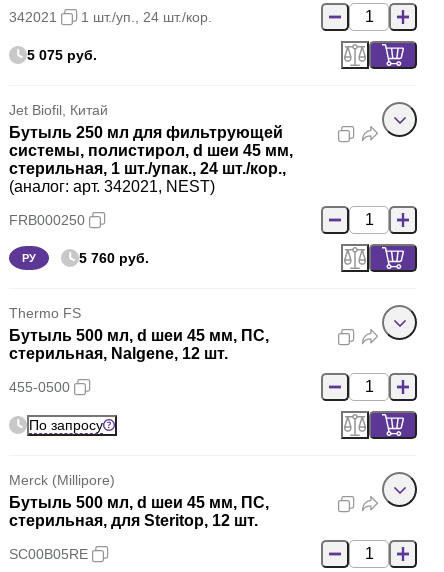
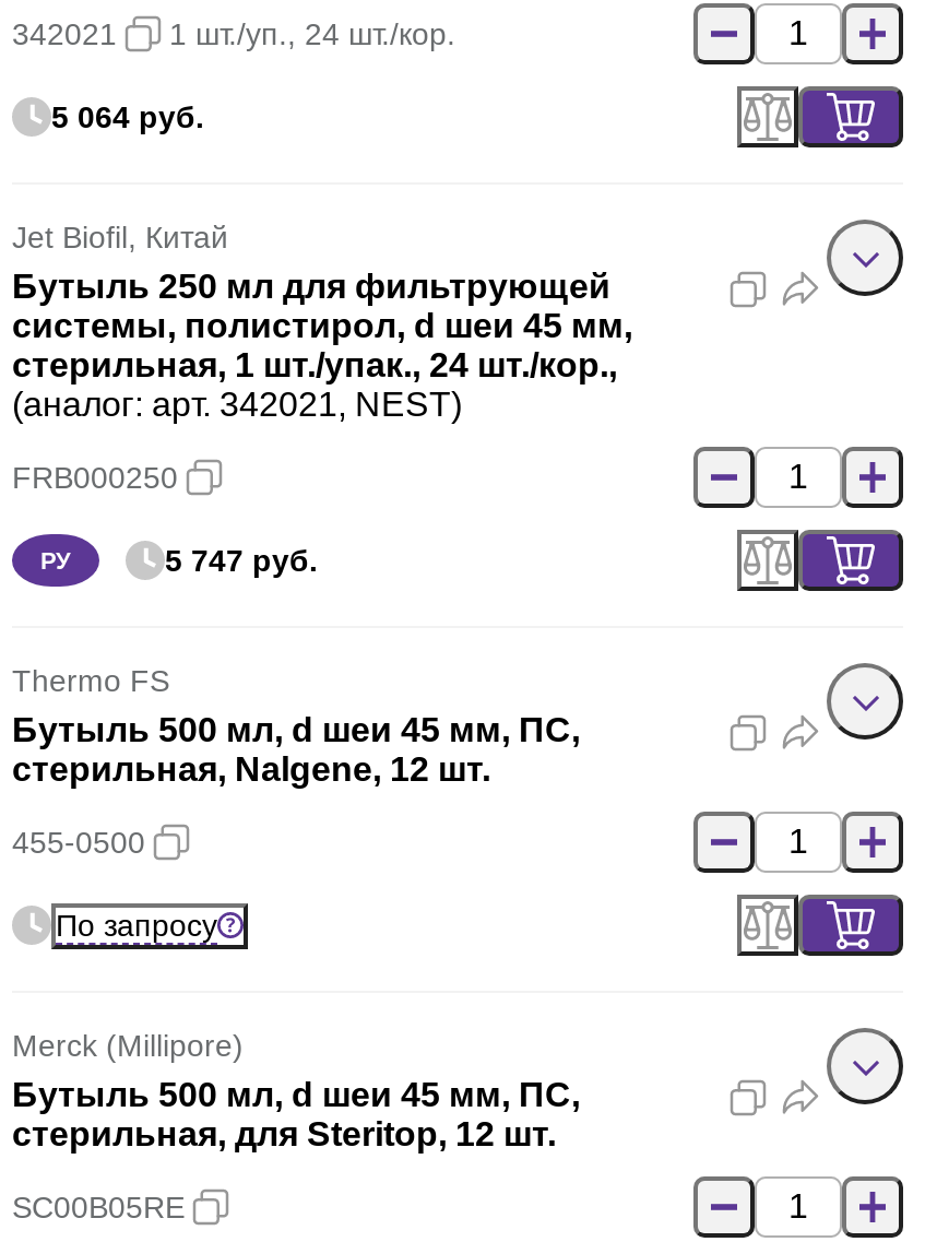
[27,47,97,63] 5 075 руб. -> [51,99,204,134] 5 064 руб.
[79,250,149,266] 5 760 руб. -> [165,543,318,578] 5 747 руб.

